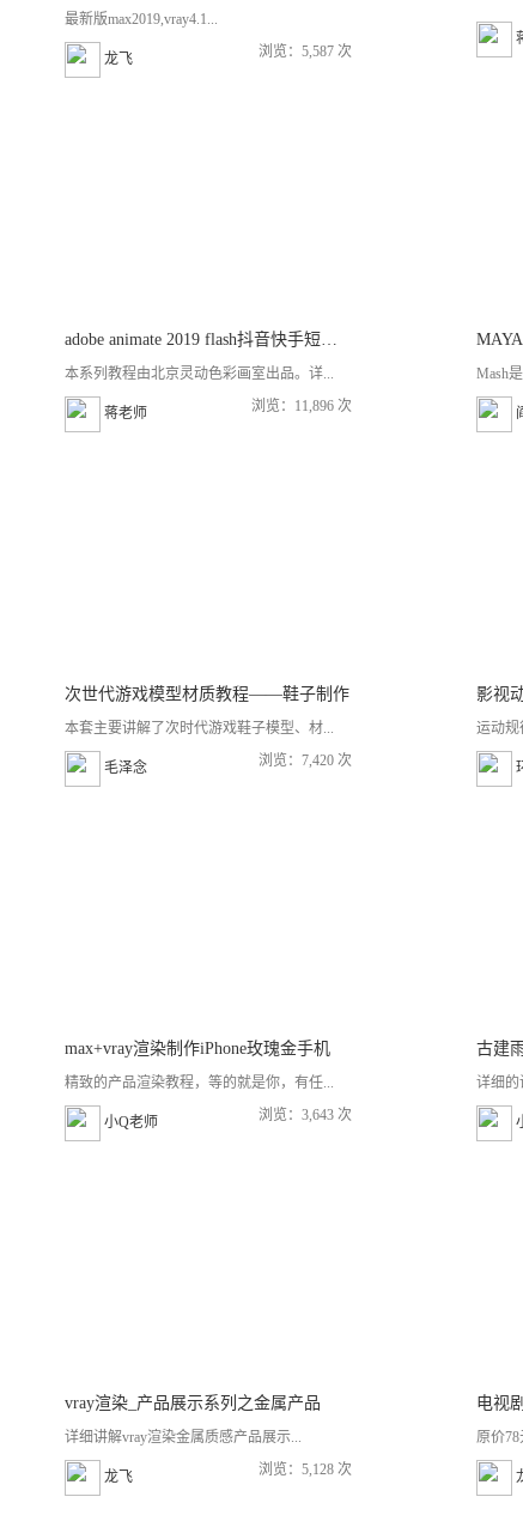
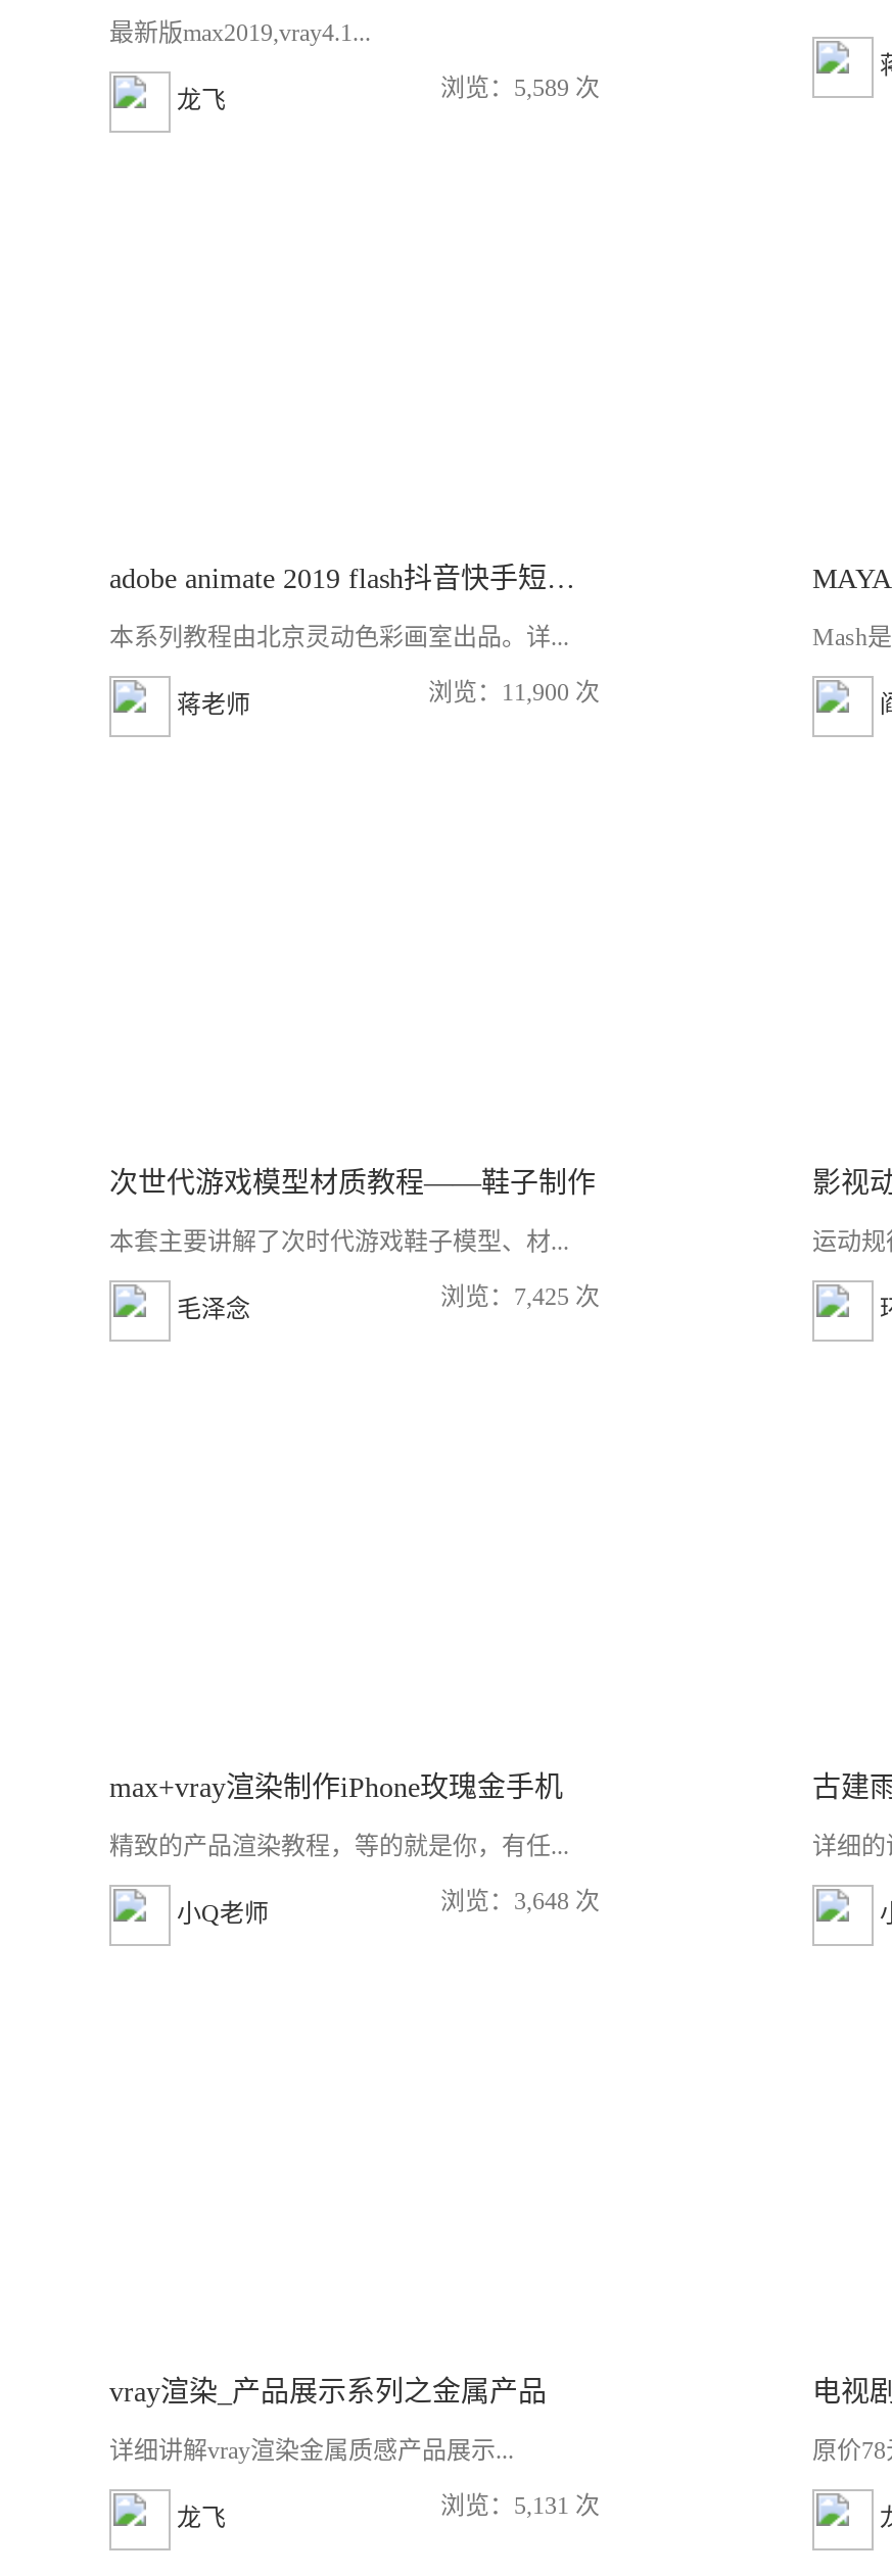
[259,43,352,60] 浏览：5,587 次 -> [440,74,600,102] 浏览：5,589 次
[251,398,352,414] 浏览：11,896 次 -> [428,678,600,707] 浏览：11,900 次
[259,752,352,769] 浏览：7,420 次 -> [440,1282,600,1311] 浏览：7,425 次
[259,1107,352,1123] 浏览：3,643 次 -> [440,1887,600,1915] 浏览：3,648 次
[259,1461,352,1478] 浏览：5,128 次 -> [440,2491,600,2520] 浏览：5,131 次

